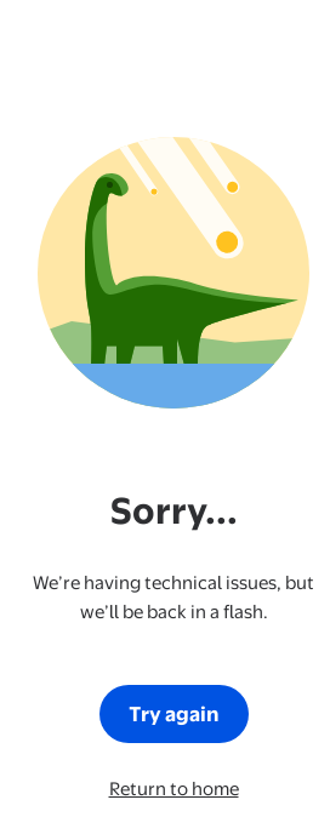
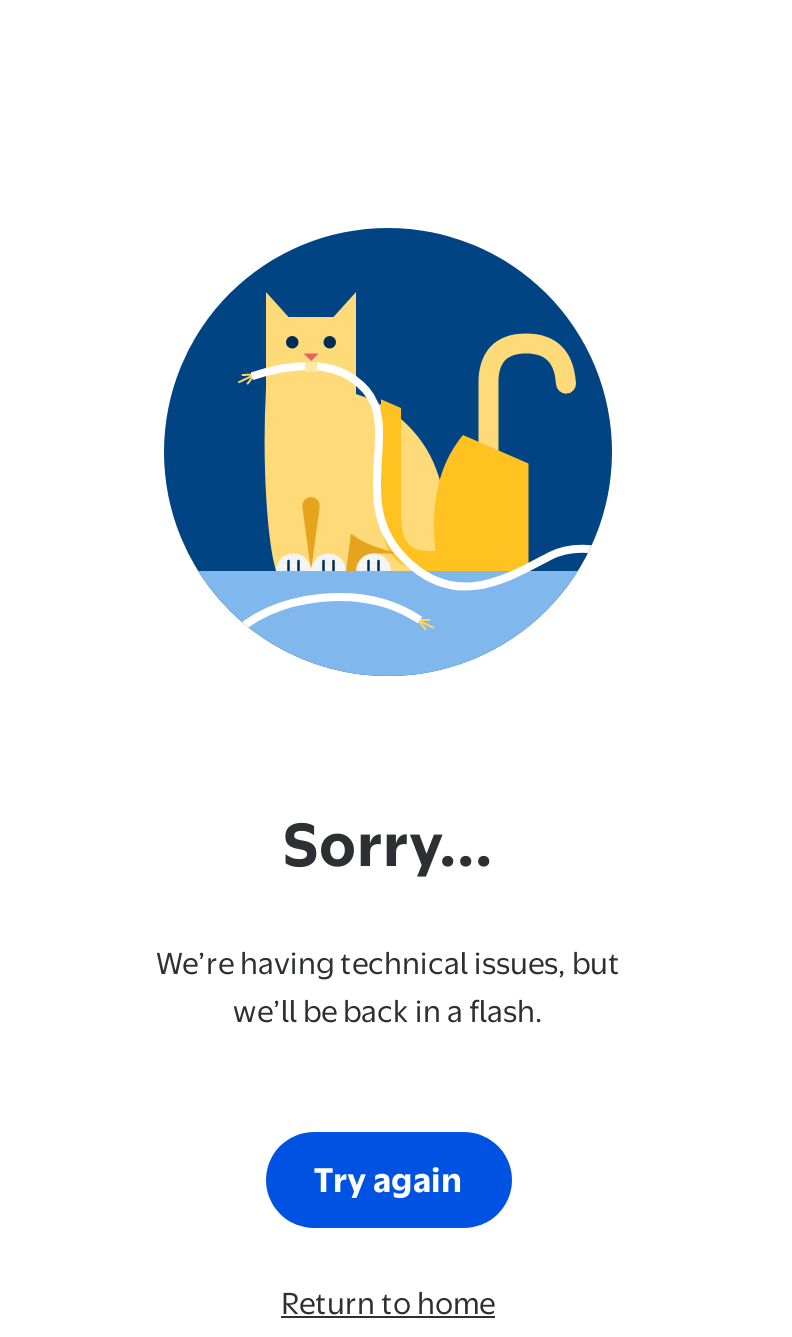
[38,137,309,381] [image] -> [162,226,614,632] [image]

